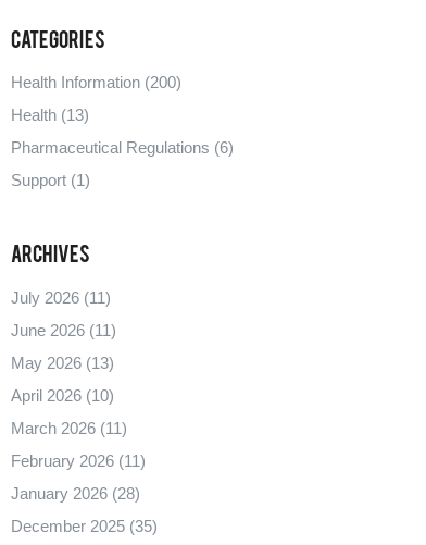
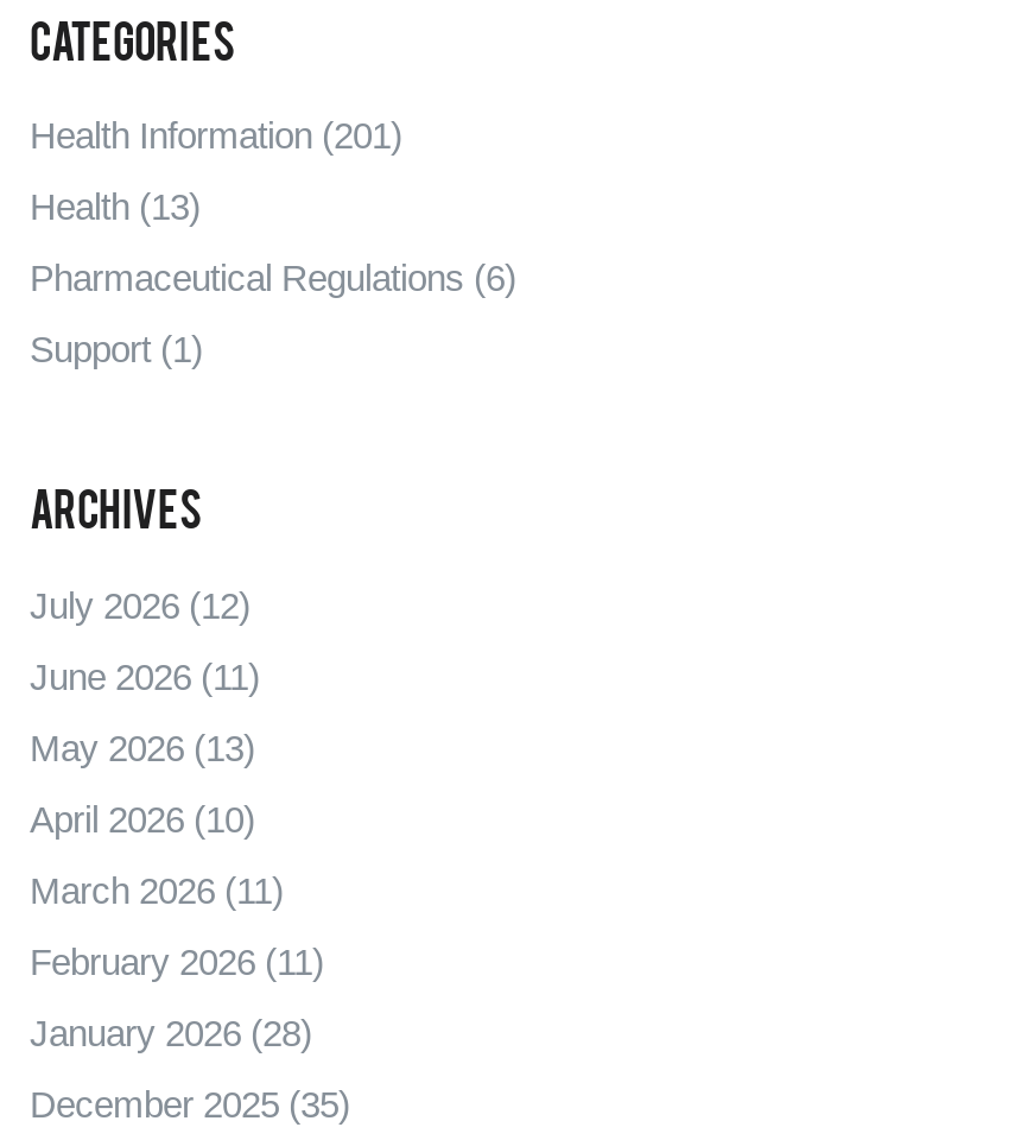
[11,73,181,92] Health Information (200) -> [30,116,402,157] Health Information (201)
[11,289,111,307] July 2026 (11) -> [30,586,251,627] July 2026 (12)

